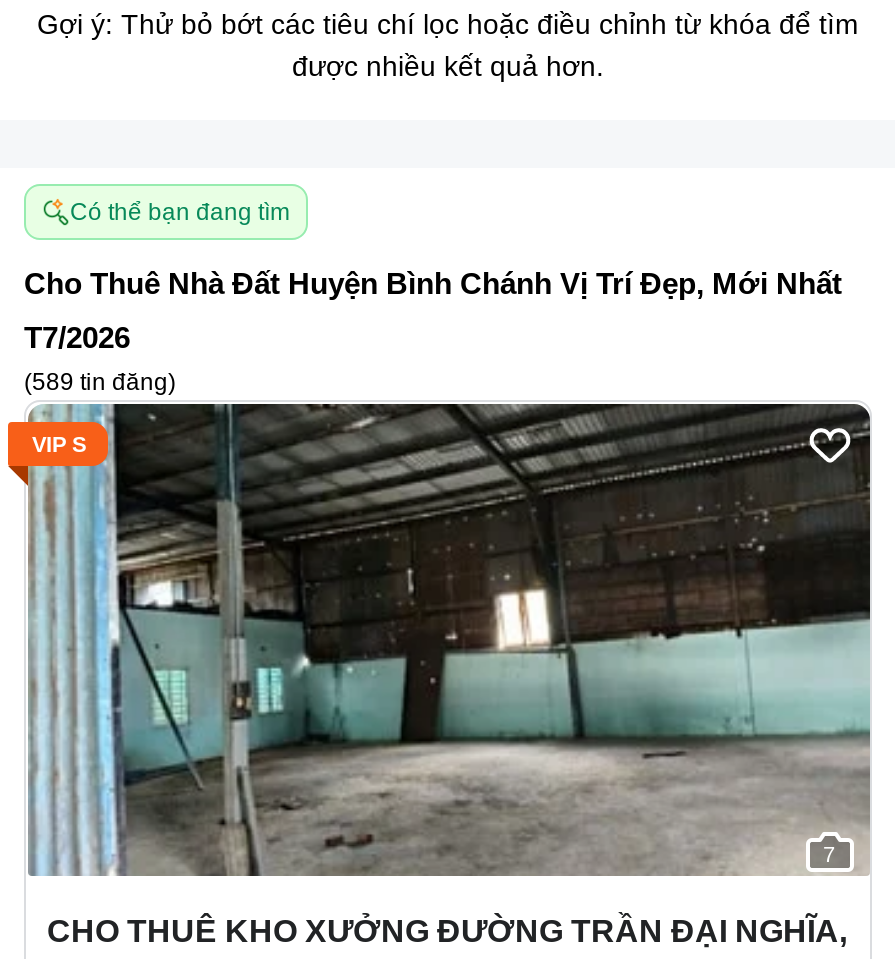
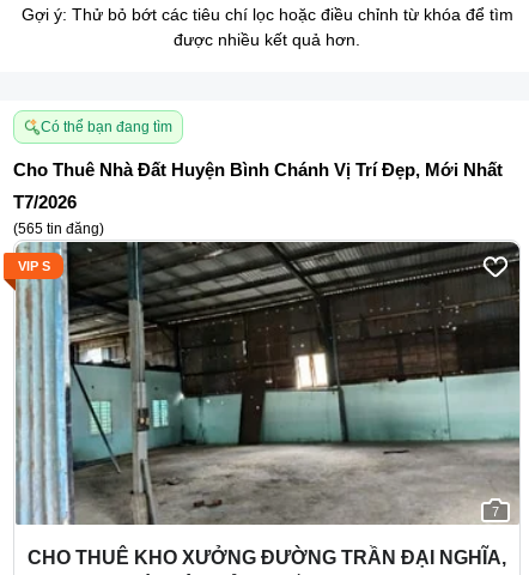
[24,368,176,396] (589 tin đăng) -> [13,220,104,237] (565 tin đăng)

